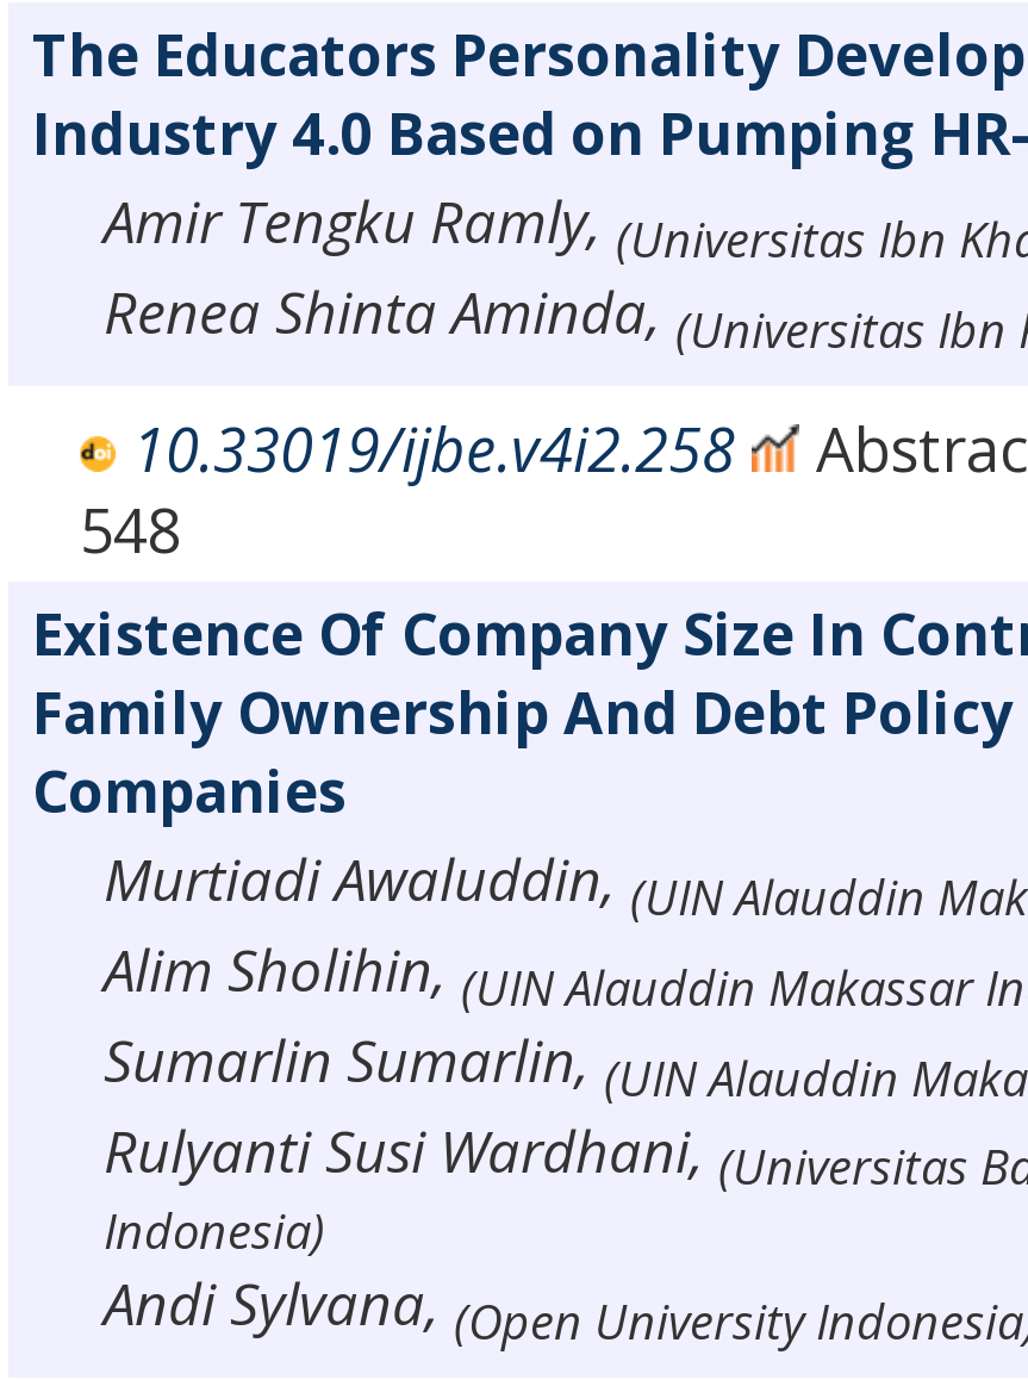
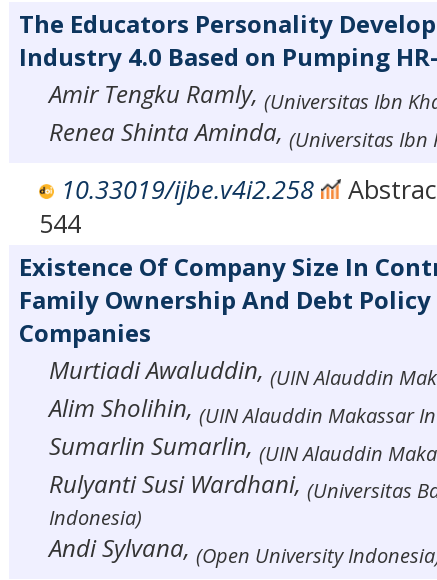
[80,489,180,570] 548 -> [39,206,81,240] 544

